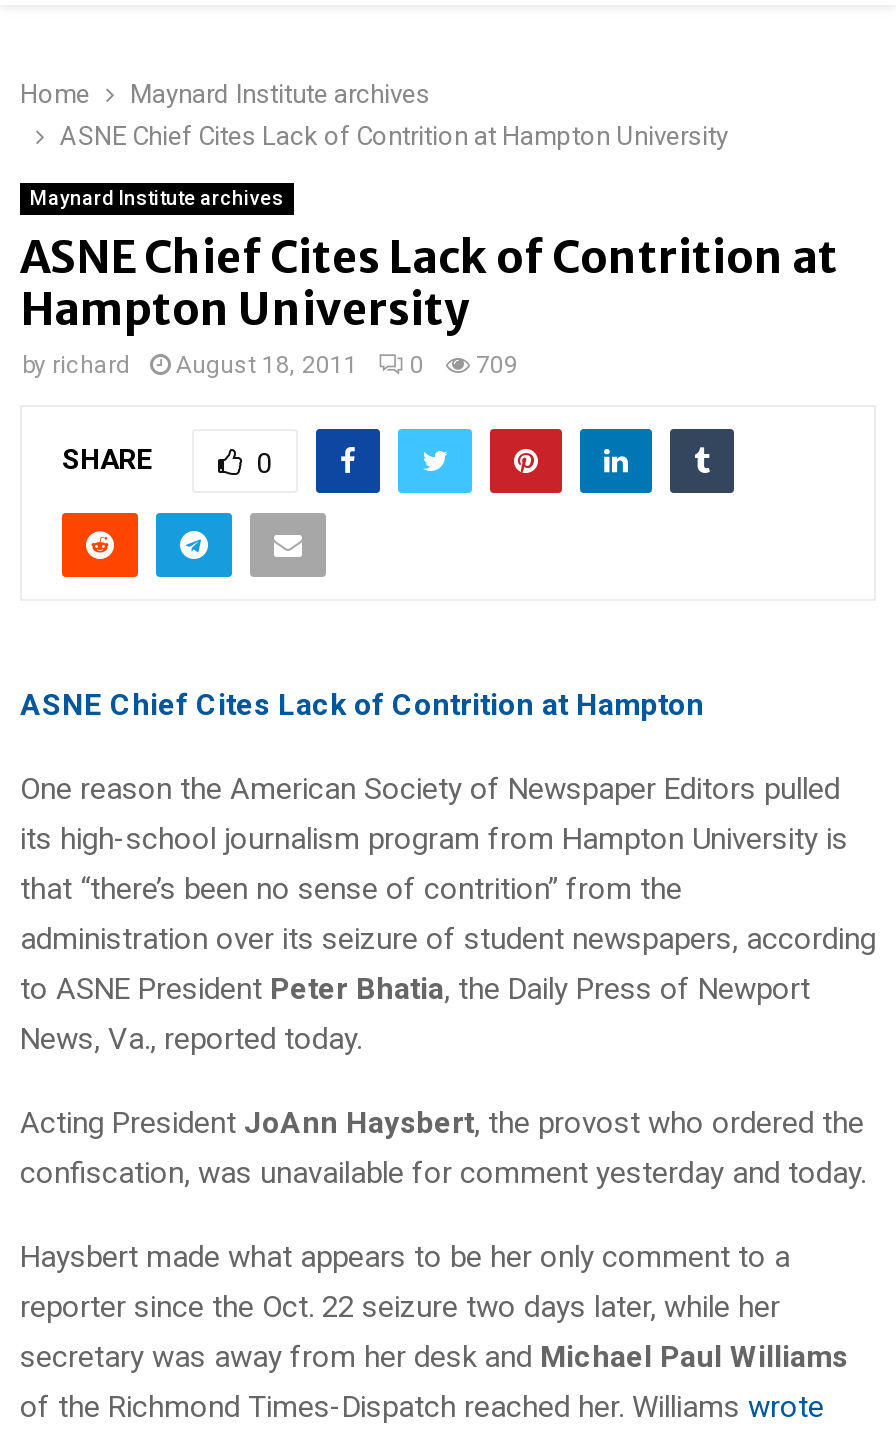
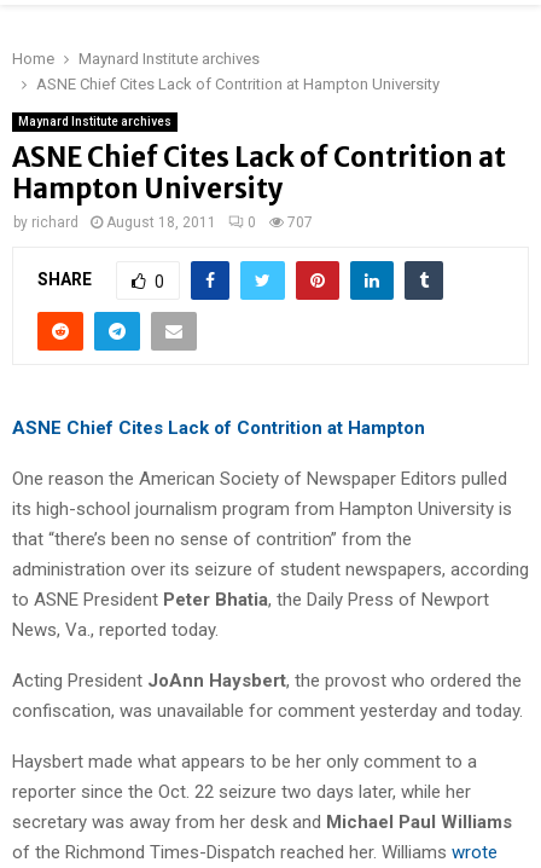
[22,351,518,379] by richard August 18, 2011 0 709 -> [13,214,313,231] by richard August 18, 2011 0 707

